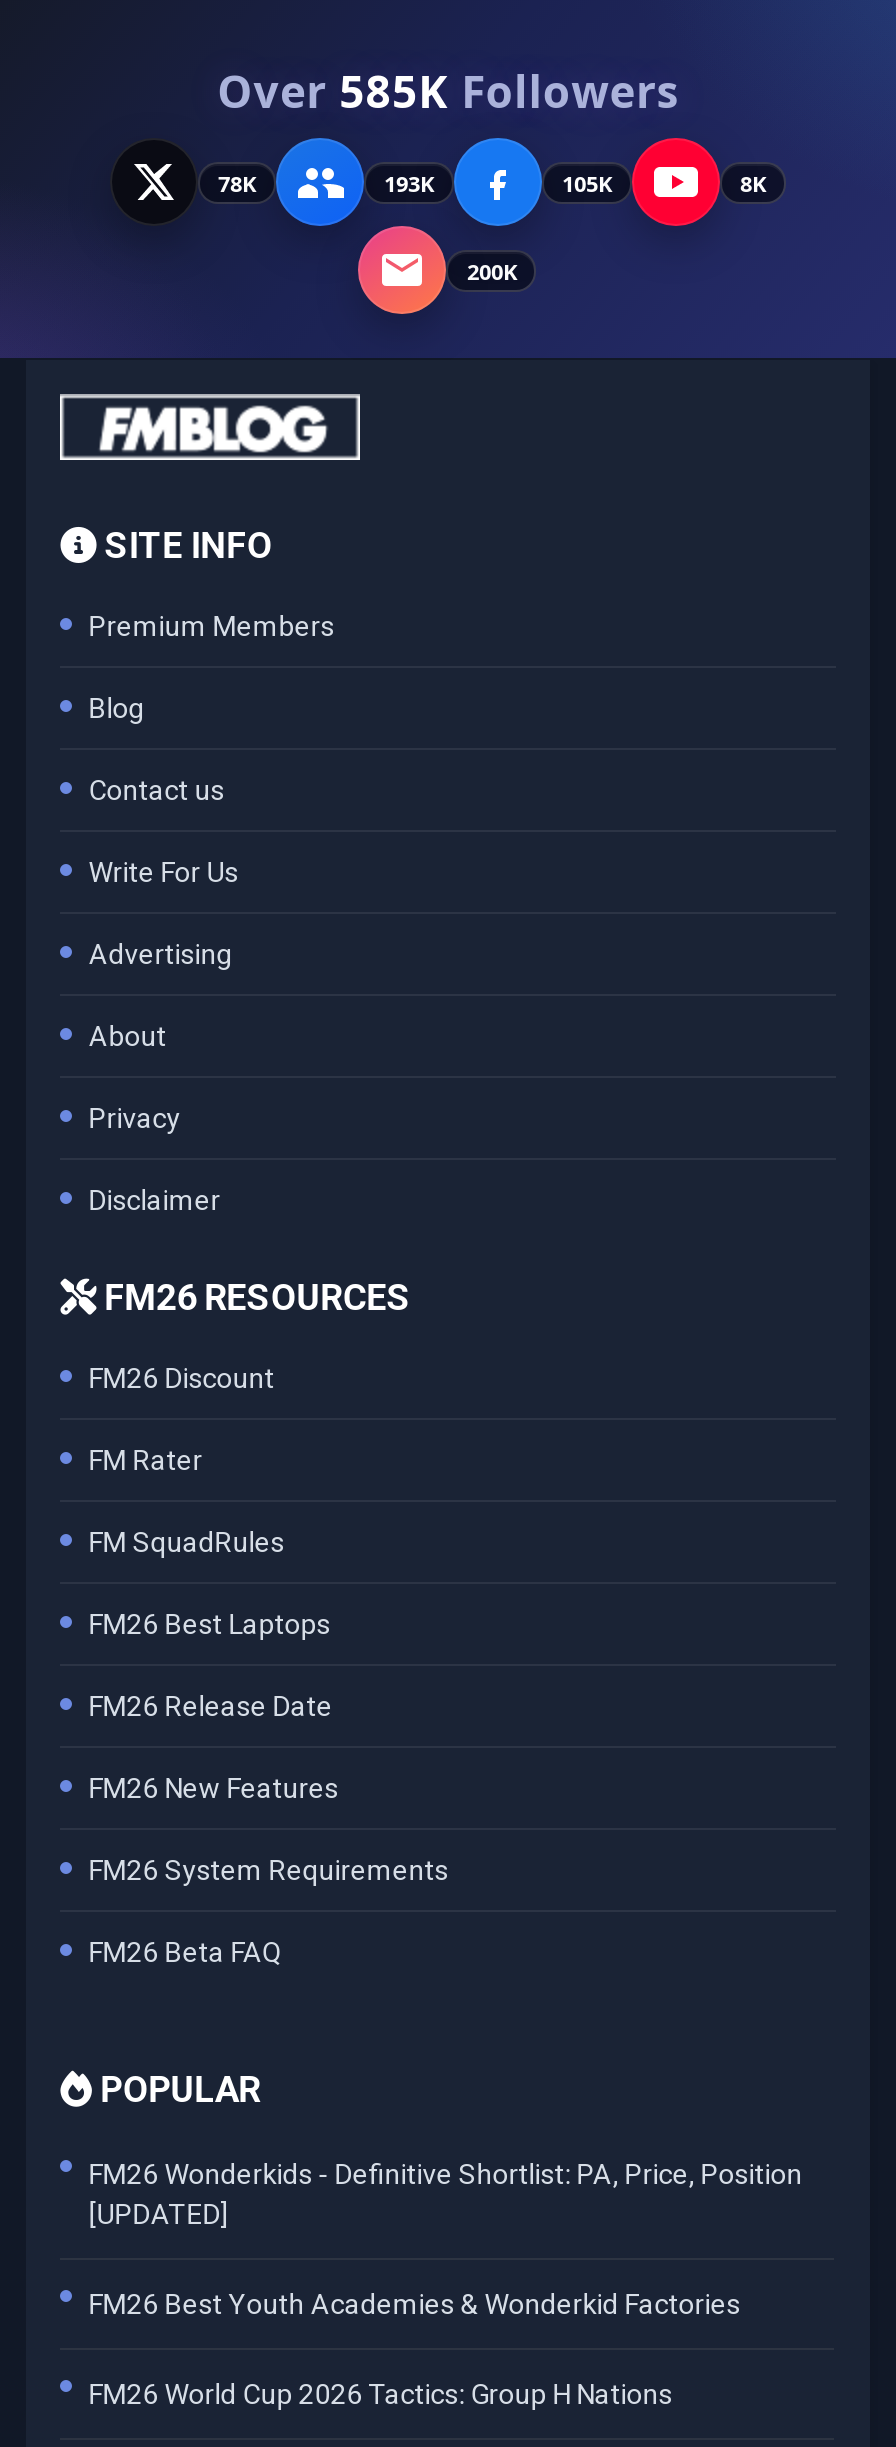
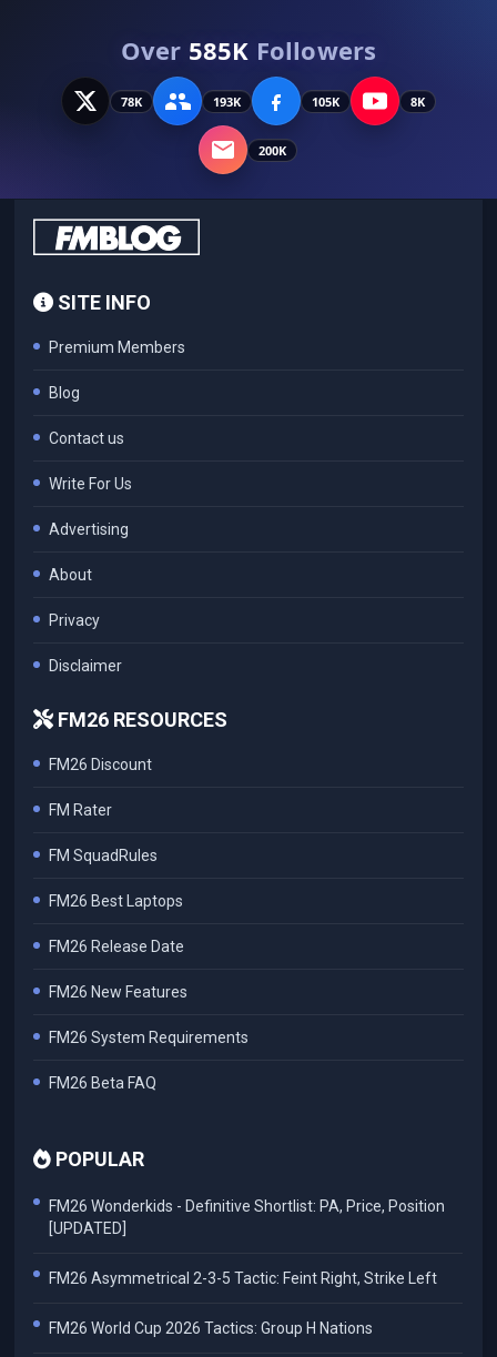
[89,2289,741,2321] FM26 Best Youth Academies & Wonderkid Factories -> [49,1270,437,1287] FM26 Asymmetrical 2-3-5 Tactic: Feint Right, Strike Left

